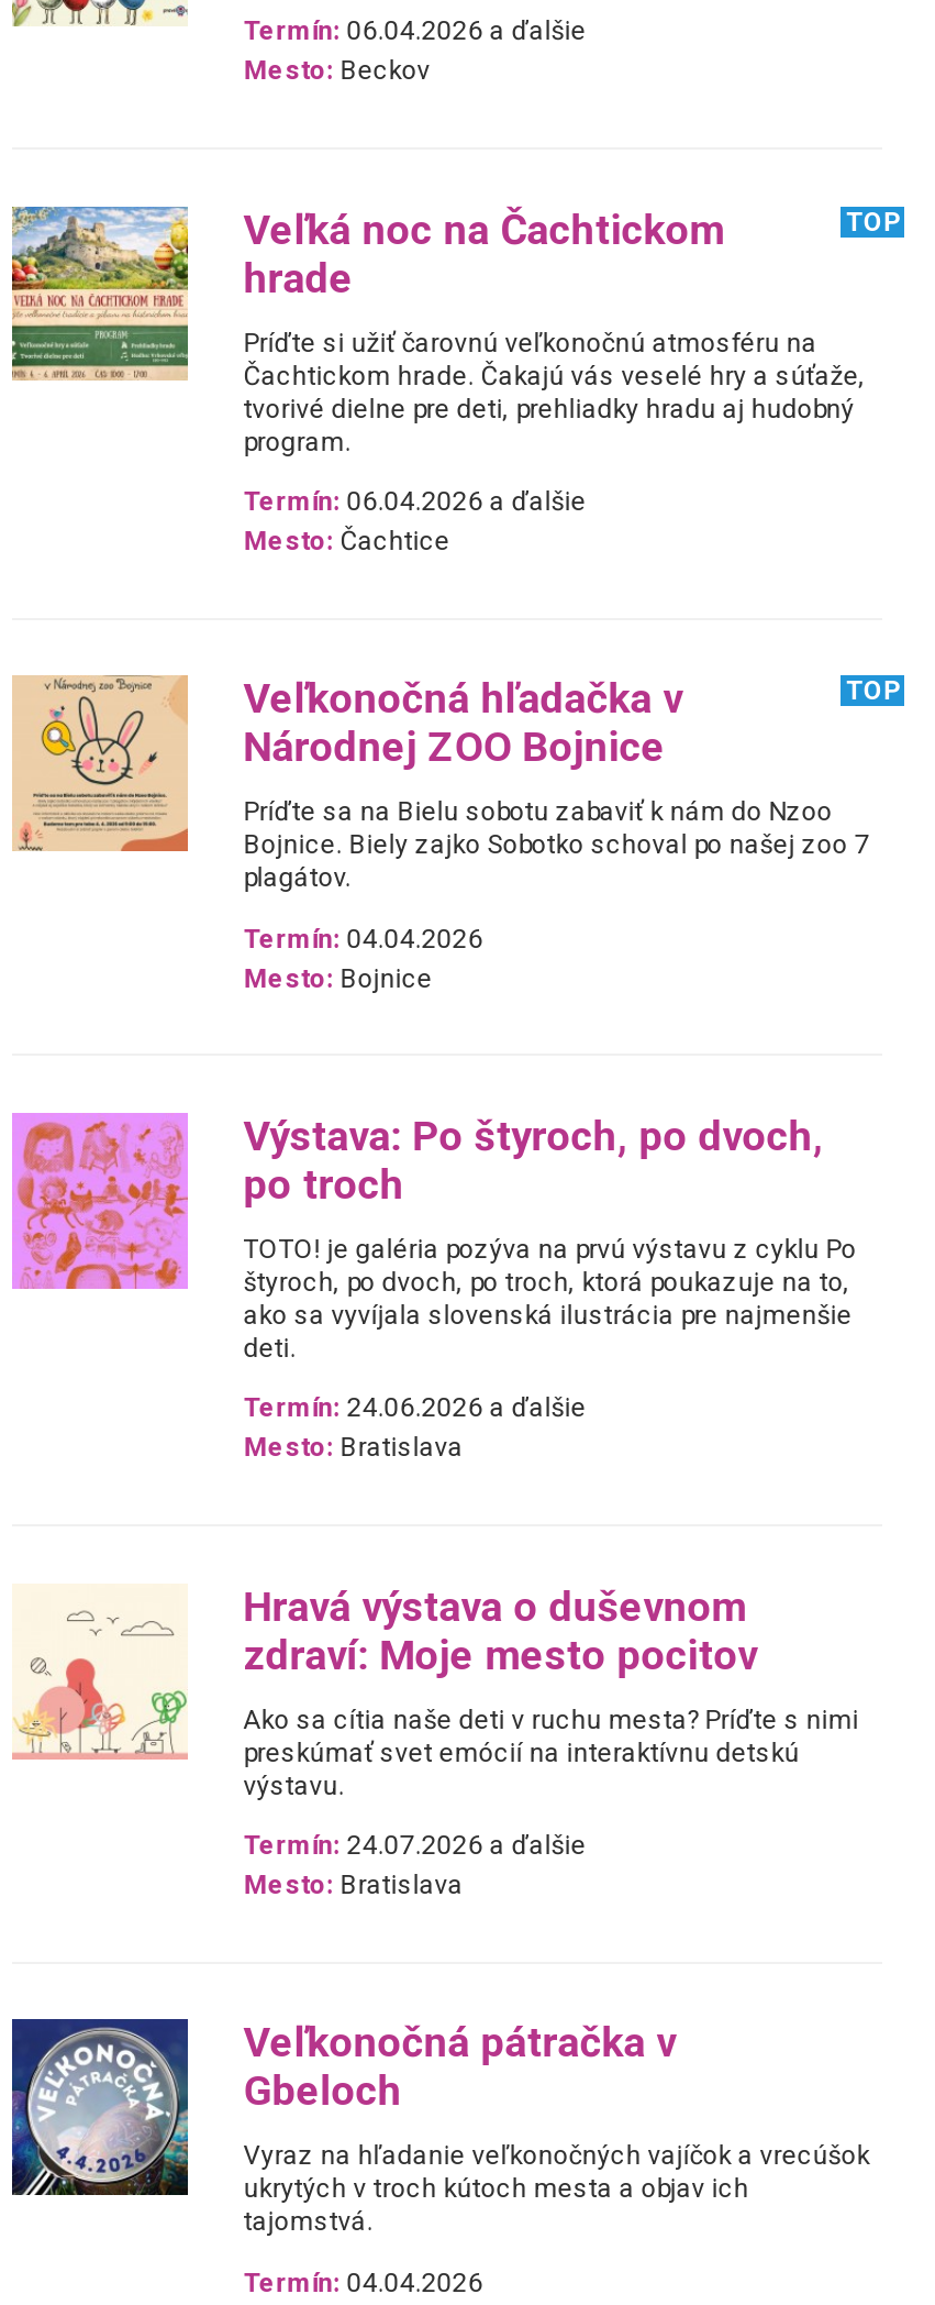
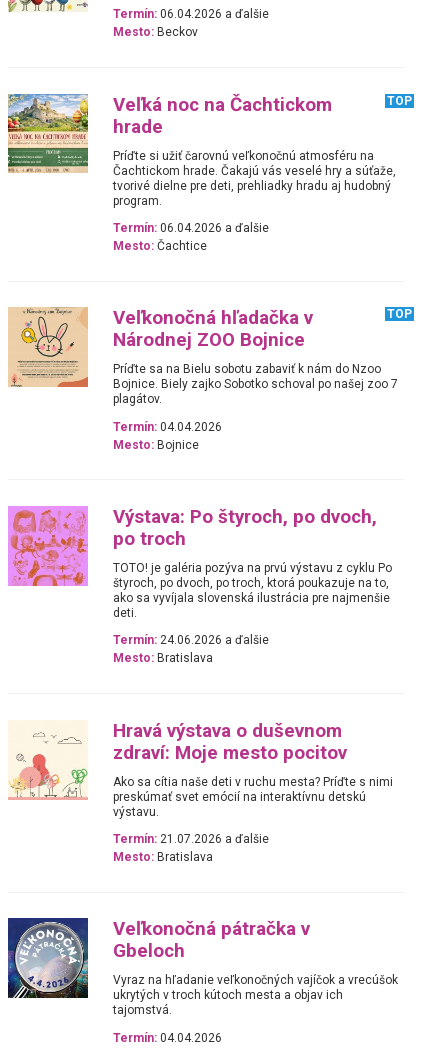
[243,1830,586,1860] Termín: 24.07.2026 a ďalšie -> [113,832,269,846] Termín: 21.07.2026 a ďalšie

